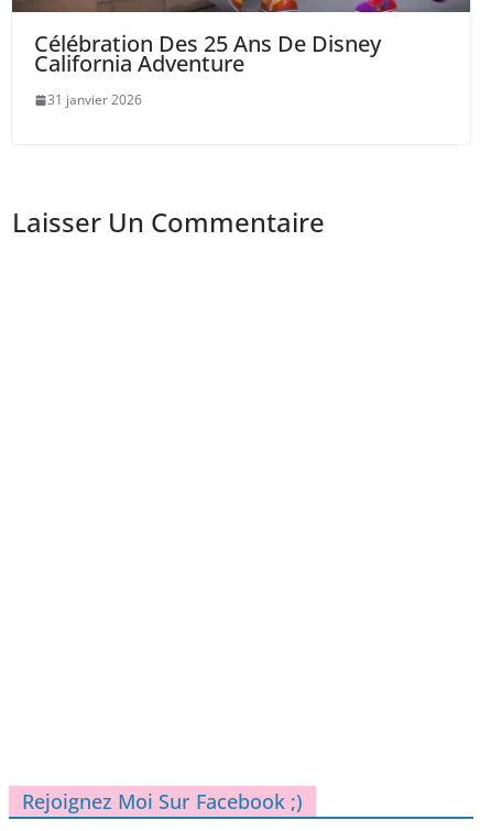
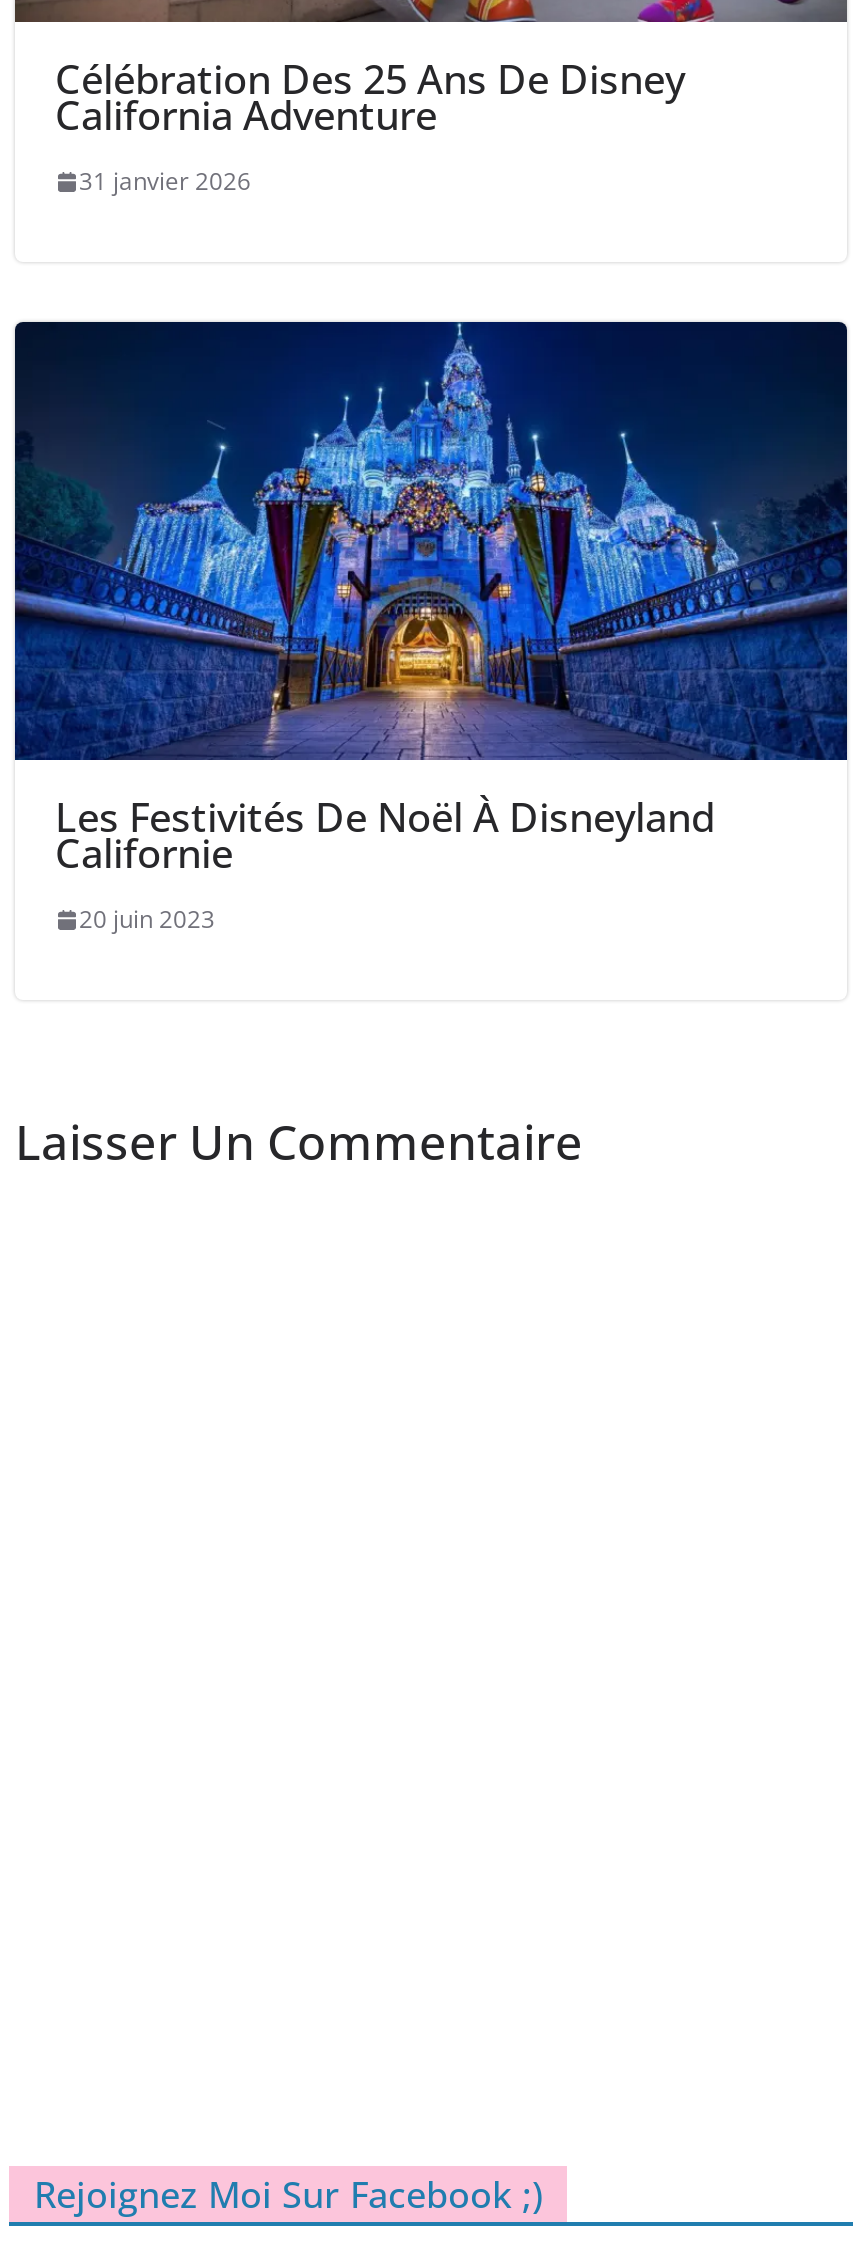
none -> [13,320,847,935] [image] | Les Festivités De Noël À Disneyland | Californie | 20 juin 2023

